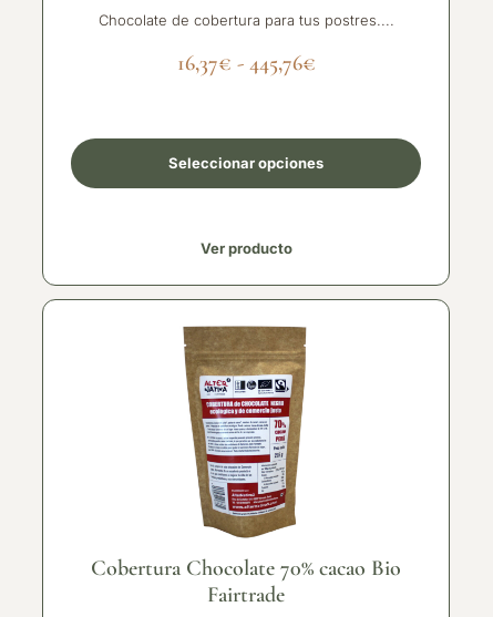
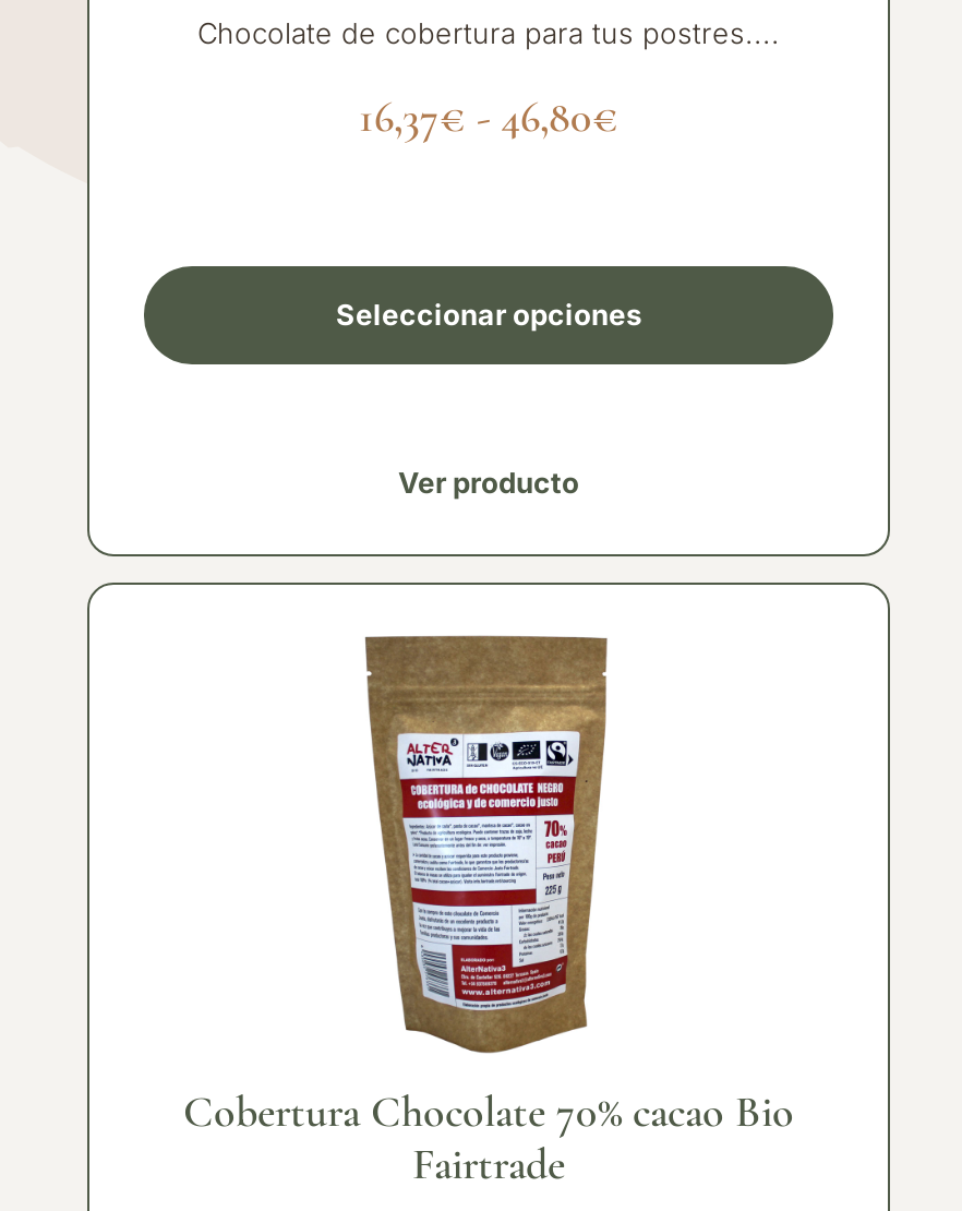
[177,49,315,76] 16,37€ - 445,76€ -> [359,93,618,145] 16,37€ - 46,80€

